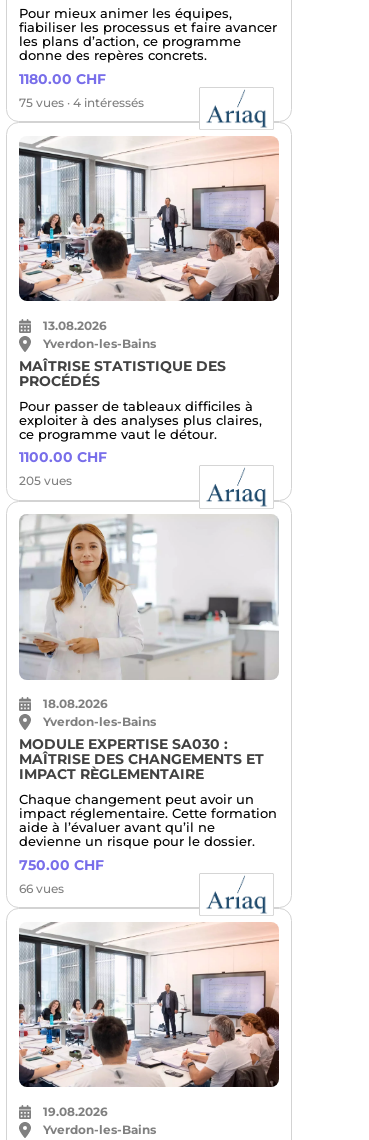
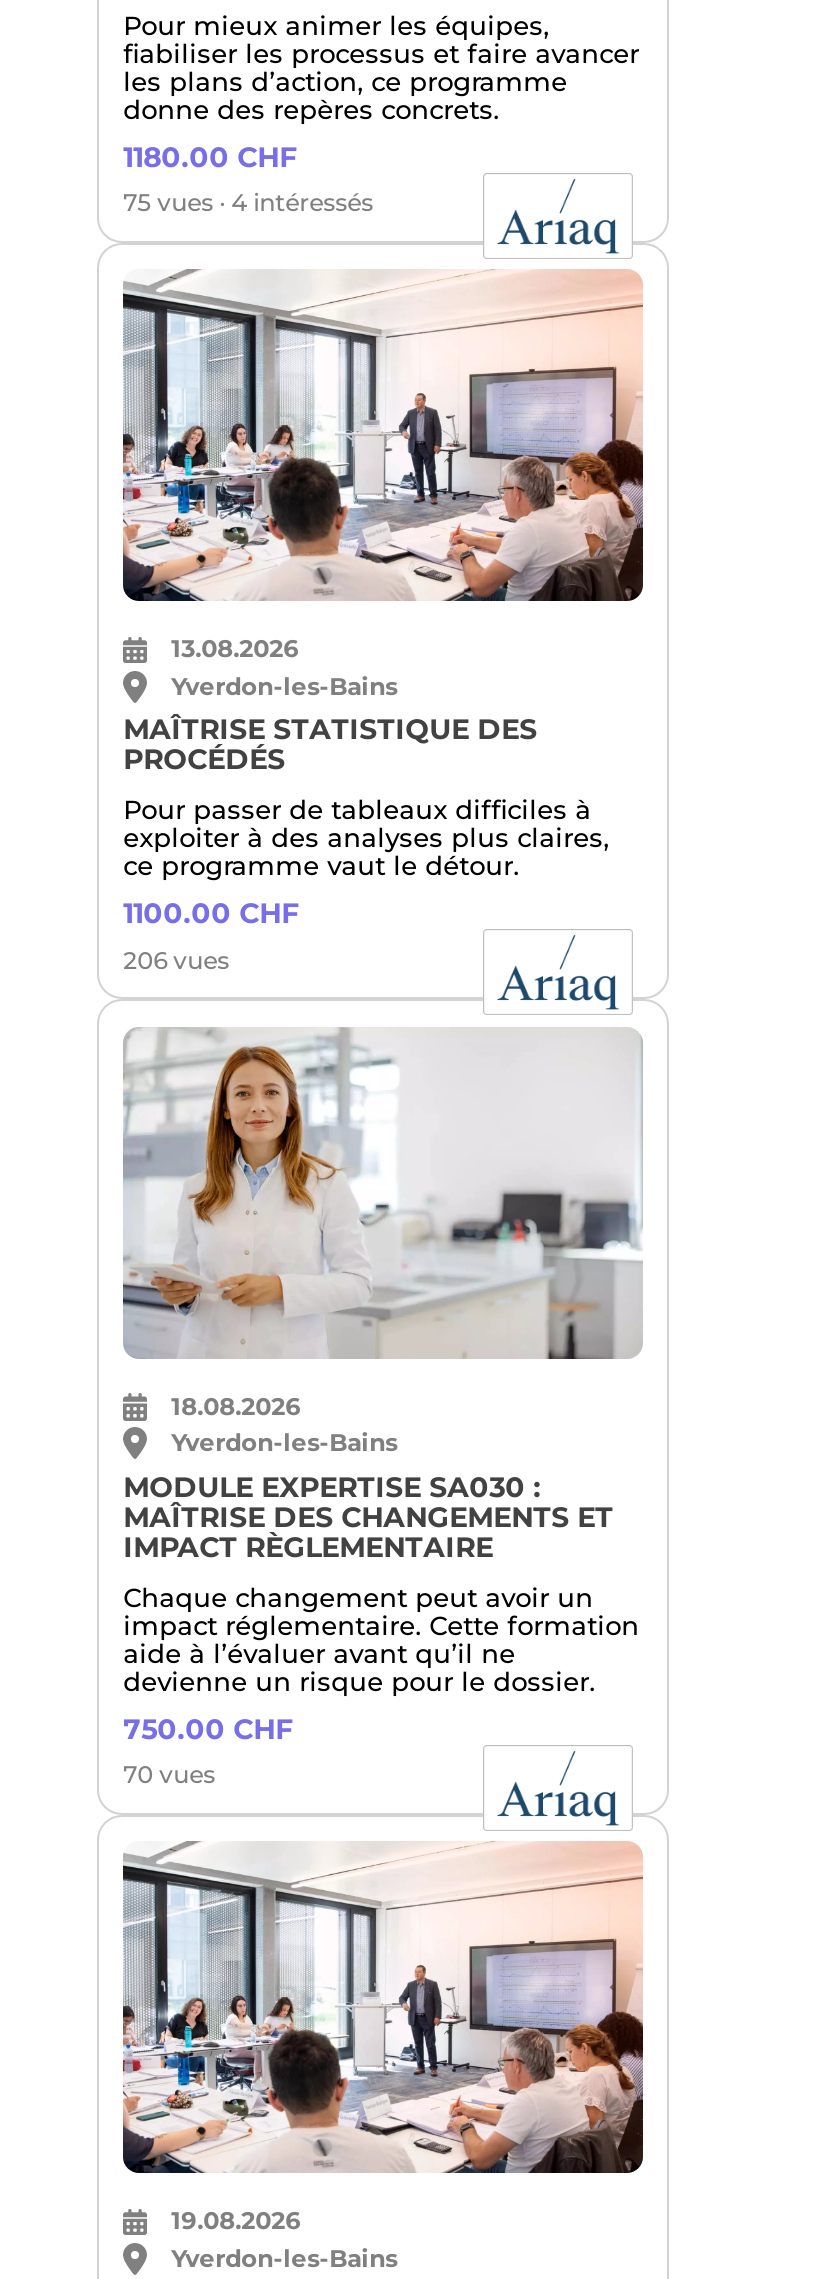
[19,473,72,488] 205 vues -> [123,945,229,975] 206 vues
[19,881,64,896] 66 vues -> [123,1760,215,1790] 70 vues

